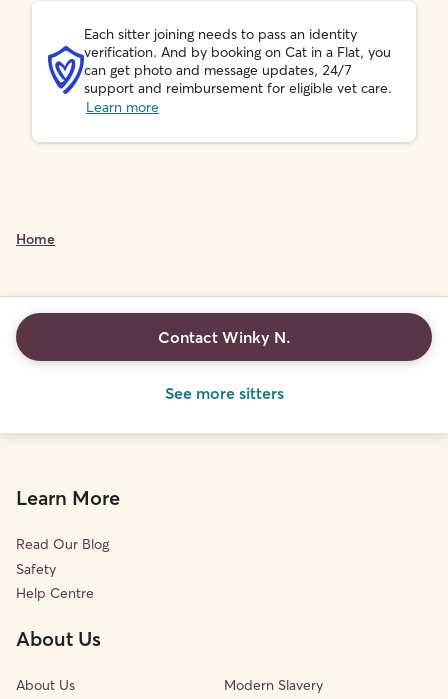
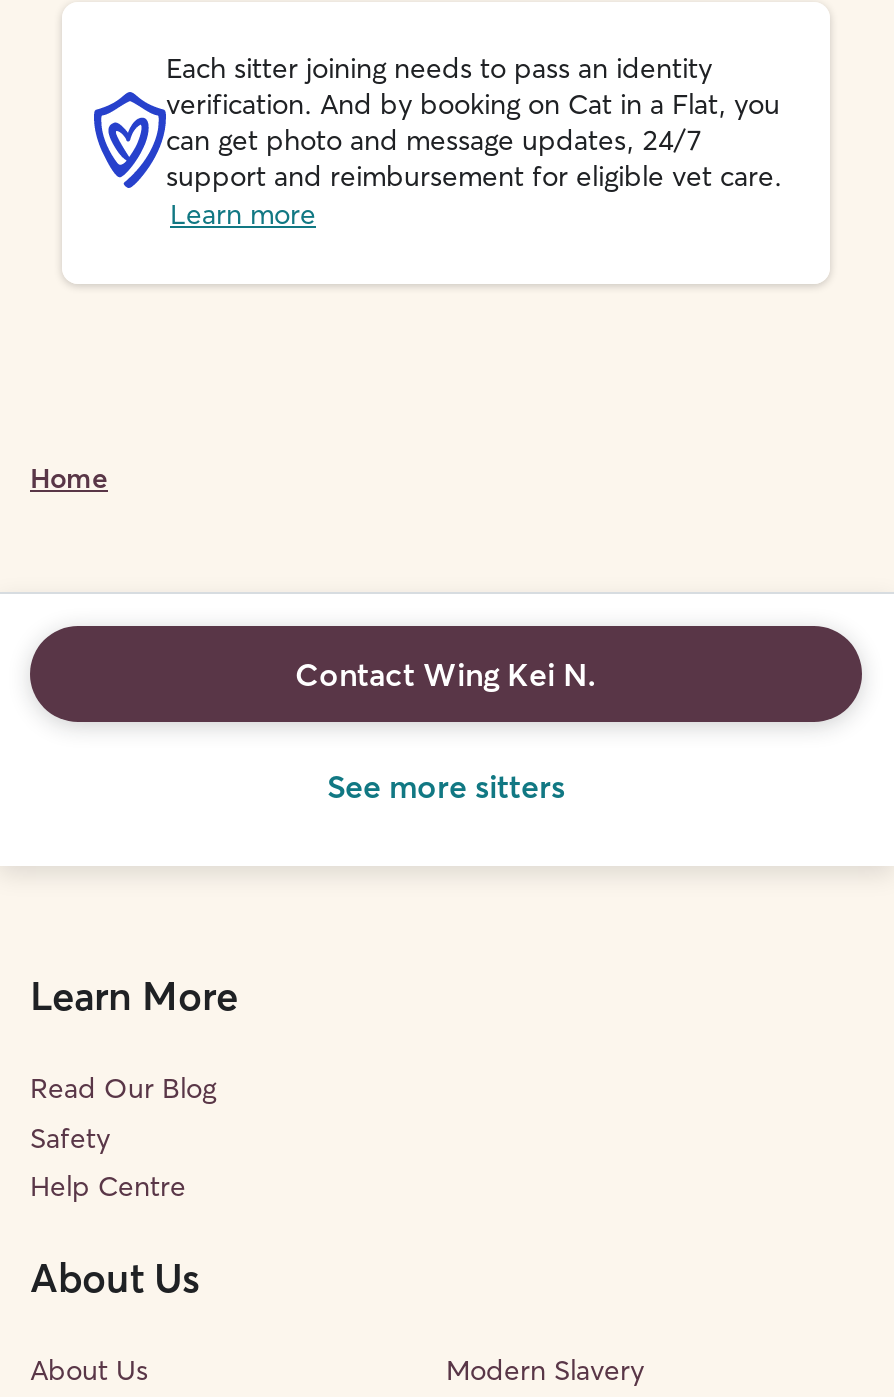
[157,327,290,347] Contact Winky N. -> [295,654,597,694] Contact Wing Kei N.

